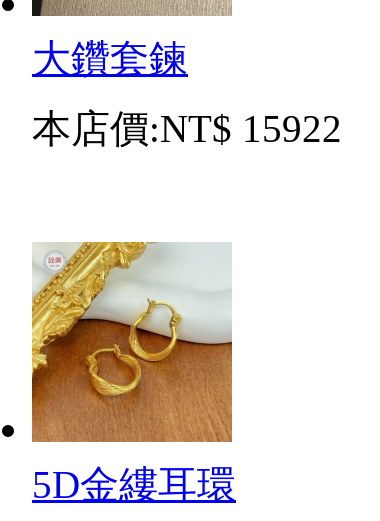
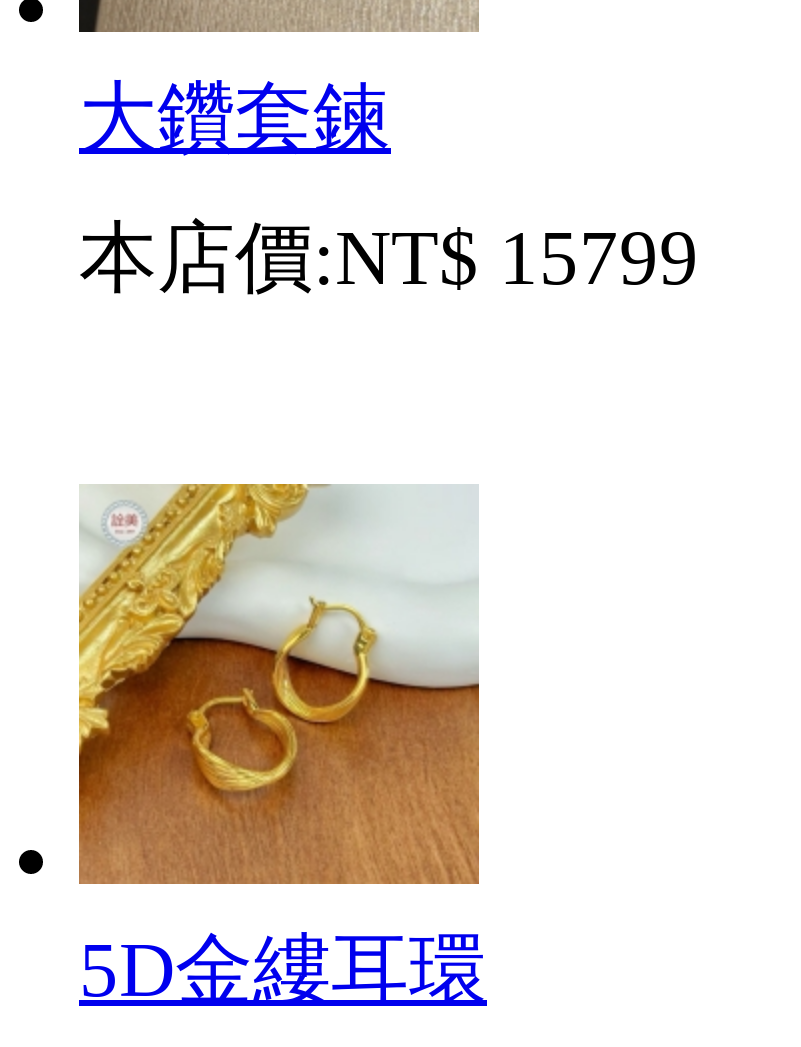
[32,107,342,150] 本店價:NT$ 15922 -> [79,214,699,300] 本店價:NT$ 15799

